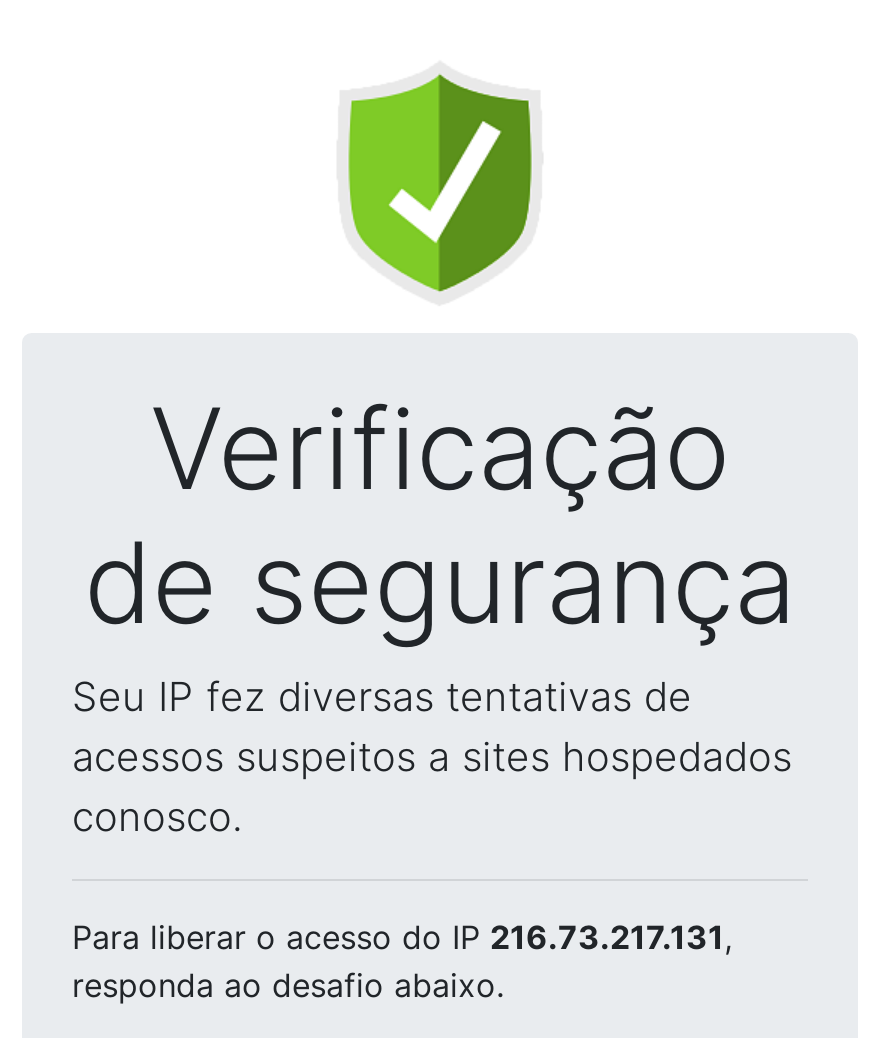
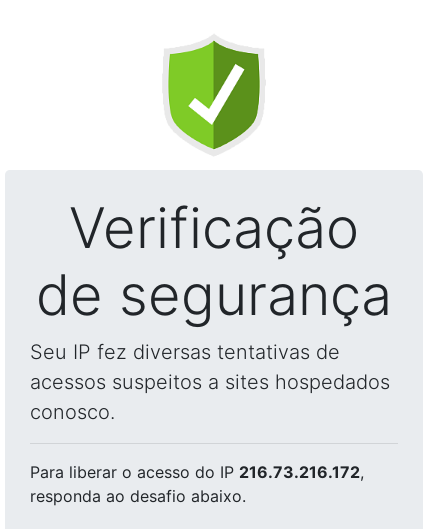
[72,917,732,957] Para liberar o acesso do IP 216.73.217.131, -> [30,462,364,482] Para liberar o acesso do IP 216.73.216.172,

